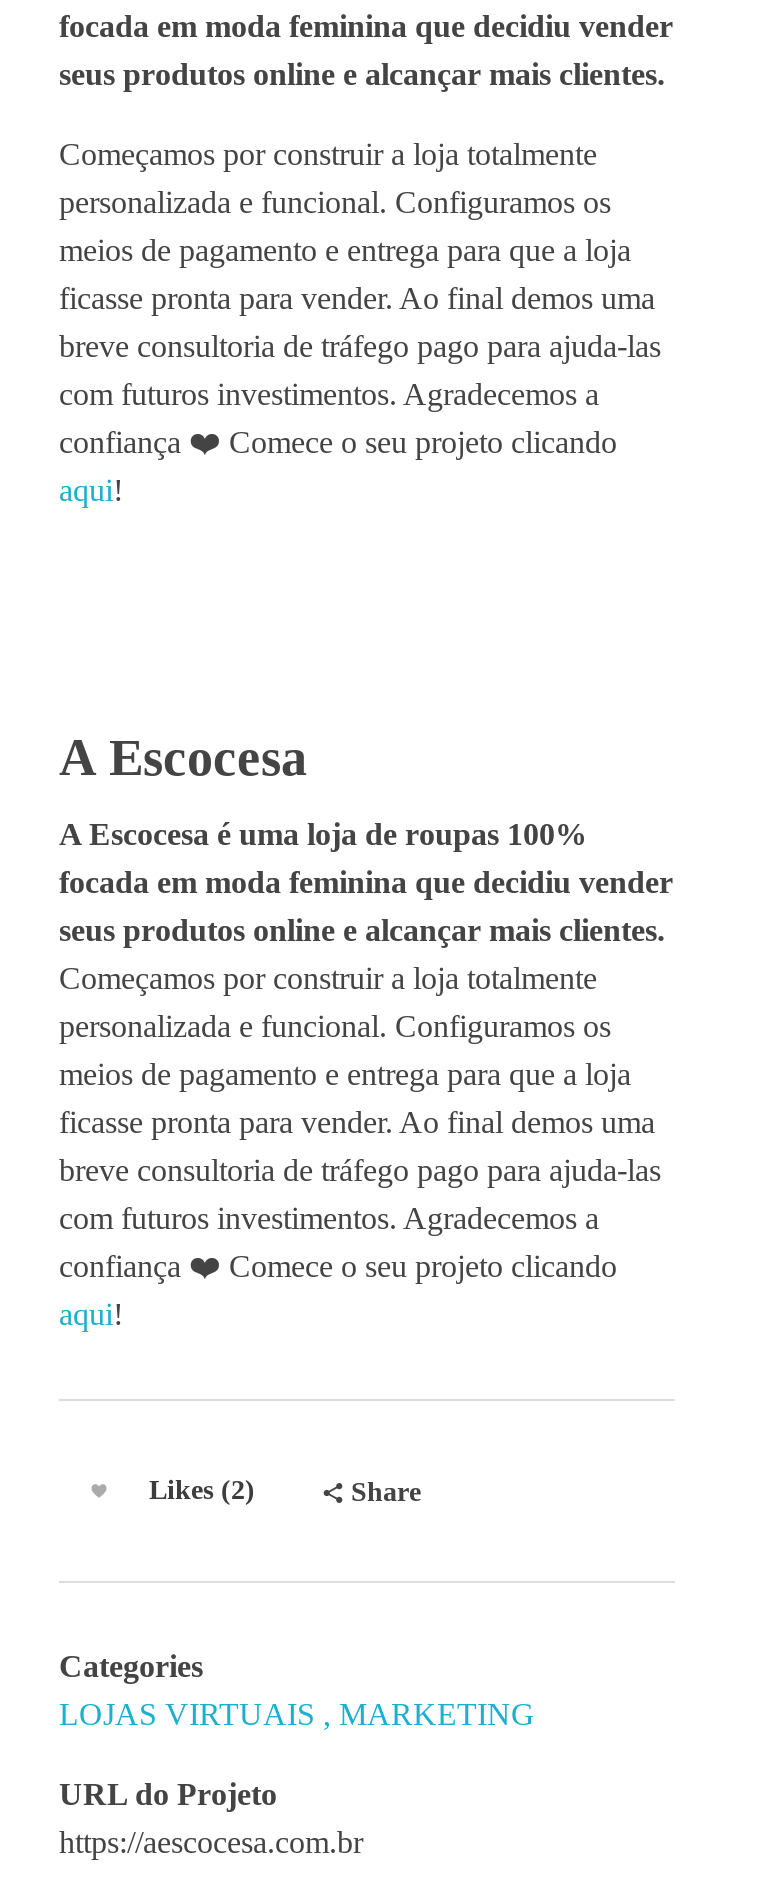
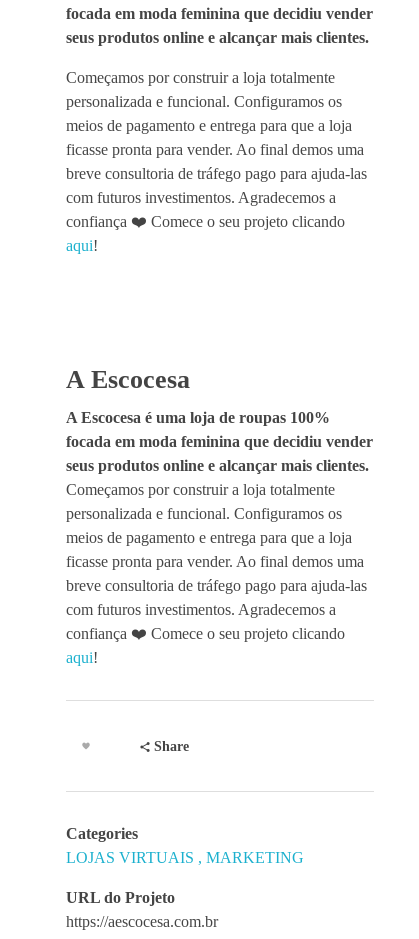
[149,1474,255,1504] Likes (2) -> none

